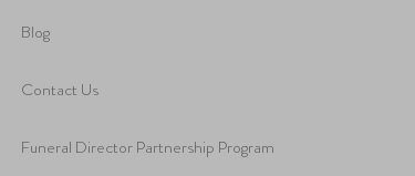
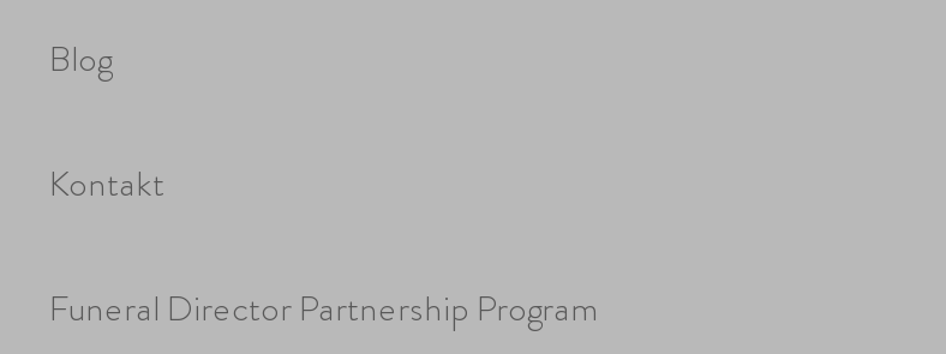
[21,78,98,102] Contact Us -> [49,158,164,211] Kontakt

